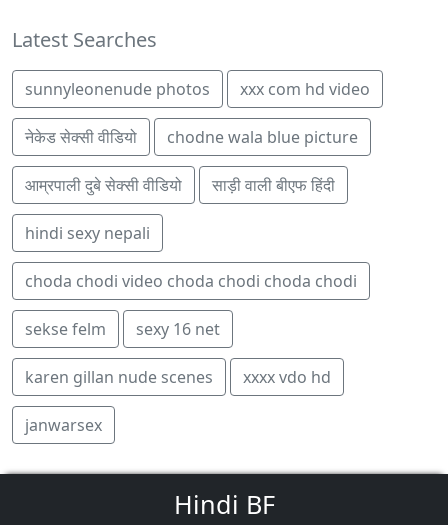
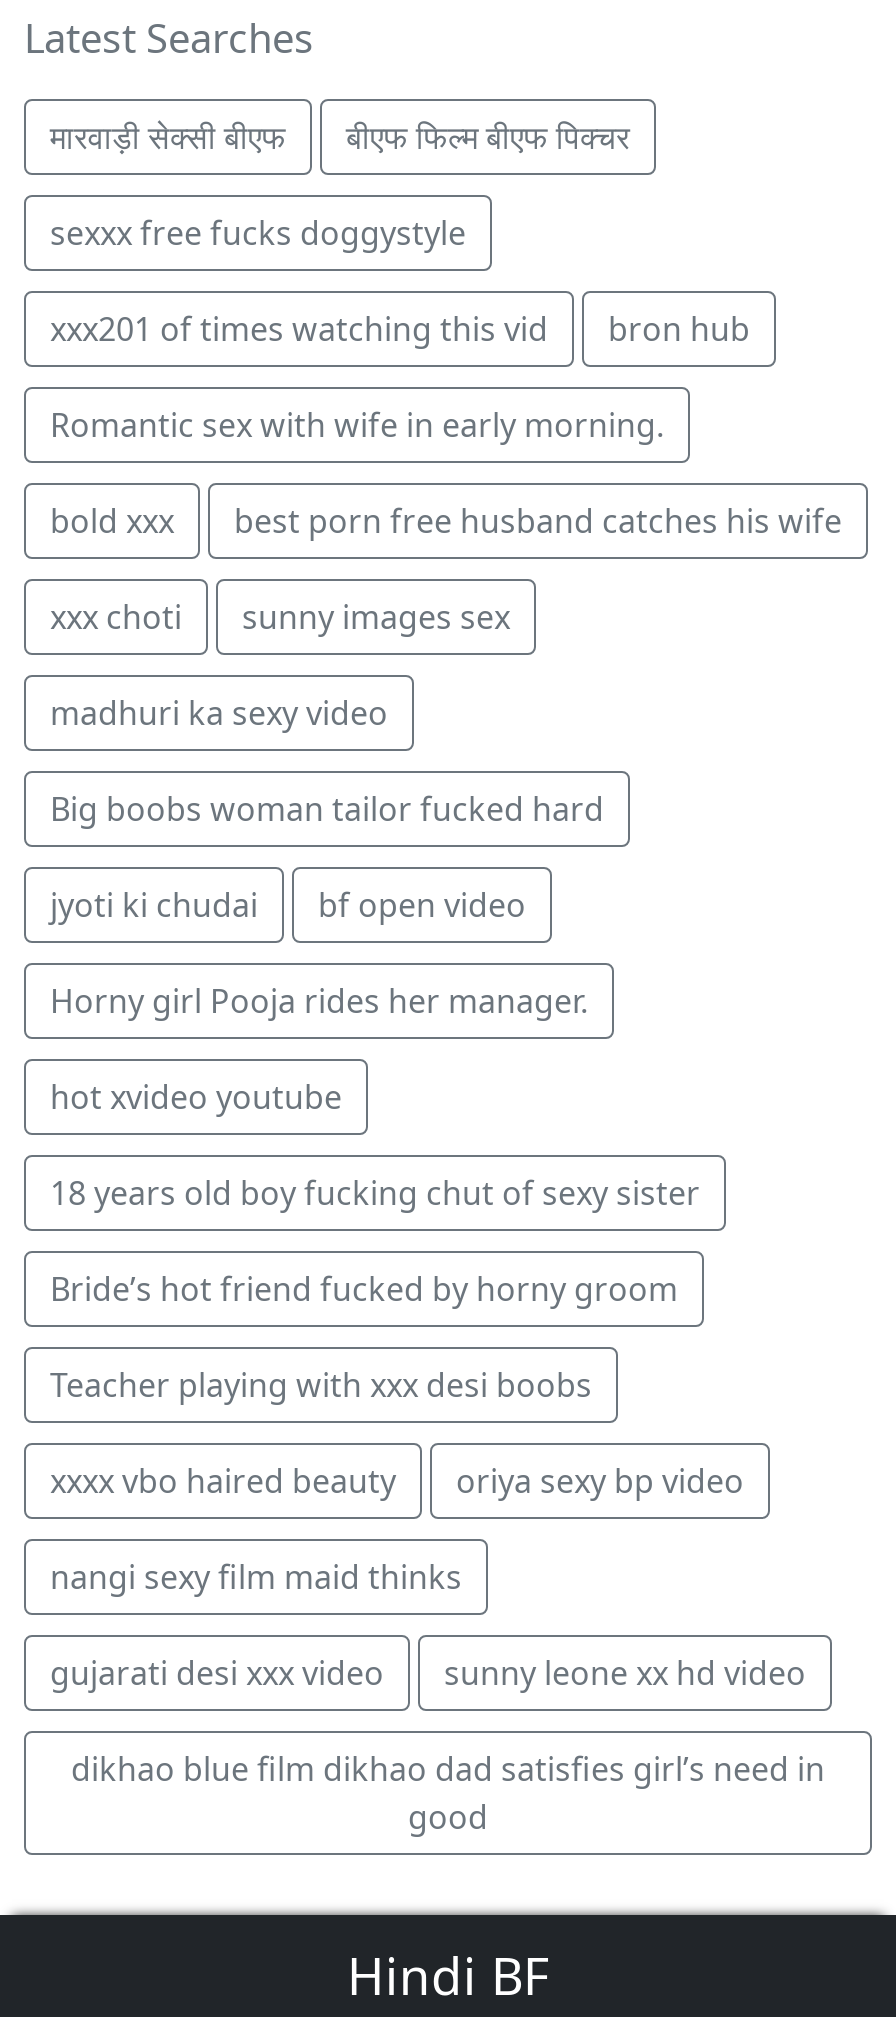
[25,77,370,435] sunnyleonenude photos | xxx com hd video | नेकेड सेक्सी वीडियो | chodne wala blue picture | आम्रपाली दुबे सेक्सी वीडियो | साड़ी वाली बीएफ हिंदी | hindi sexy nepali | choda chodi video choda chodi choda chodi | sekse felm | sexy 16 net | karen gillan nude scenes | xxxx vdo hd | janwarsex -> [50,114,842,1838] मारवाड़ी सेक्सी बीएफ | बीएफ फिल्म बीएफ पिक्चर | sexxx free fucks doggystyle | xxx201 of times watching this vid | bron hub | Romantic sex with wife in early morning. | bold xxx | best porn free husband catches his wife | xxx choti | sunny images sex | madhuri ka sexy video | Big boobs woman tailor fucked hard | jyoti ki chudai | bf open video | Horny girl Pooja rides her manager. | hot xvideo youtube | 18 years old boy fucking chut of sexy sister | Bride’s hot friend fucked by horny groom | Teacher playing with xxx desi boobs | xxxx vbo haired beauty | oriya sexy bp video | nangi sexy film maid thinks | gujarati desi xxx video | sunny leone xx hd video | dikhao blue film dikhao dad satisfies girl’s need in | good

